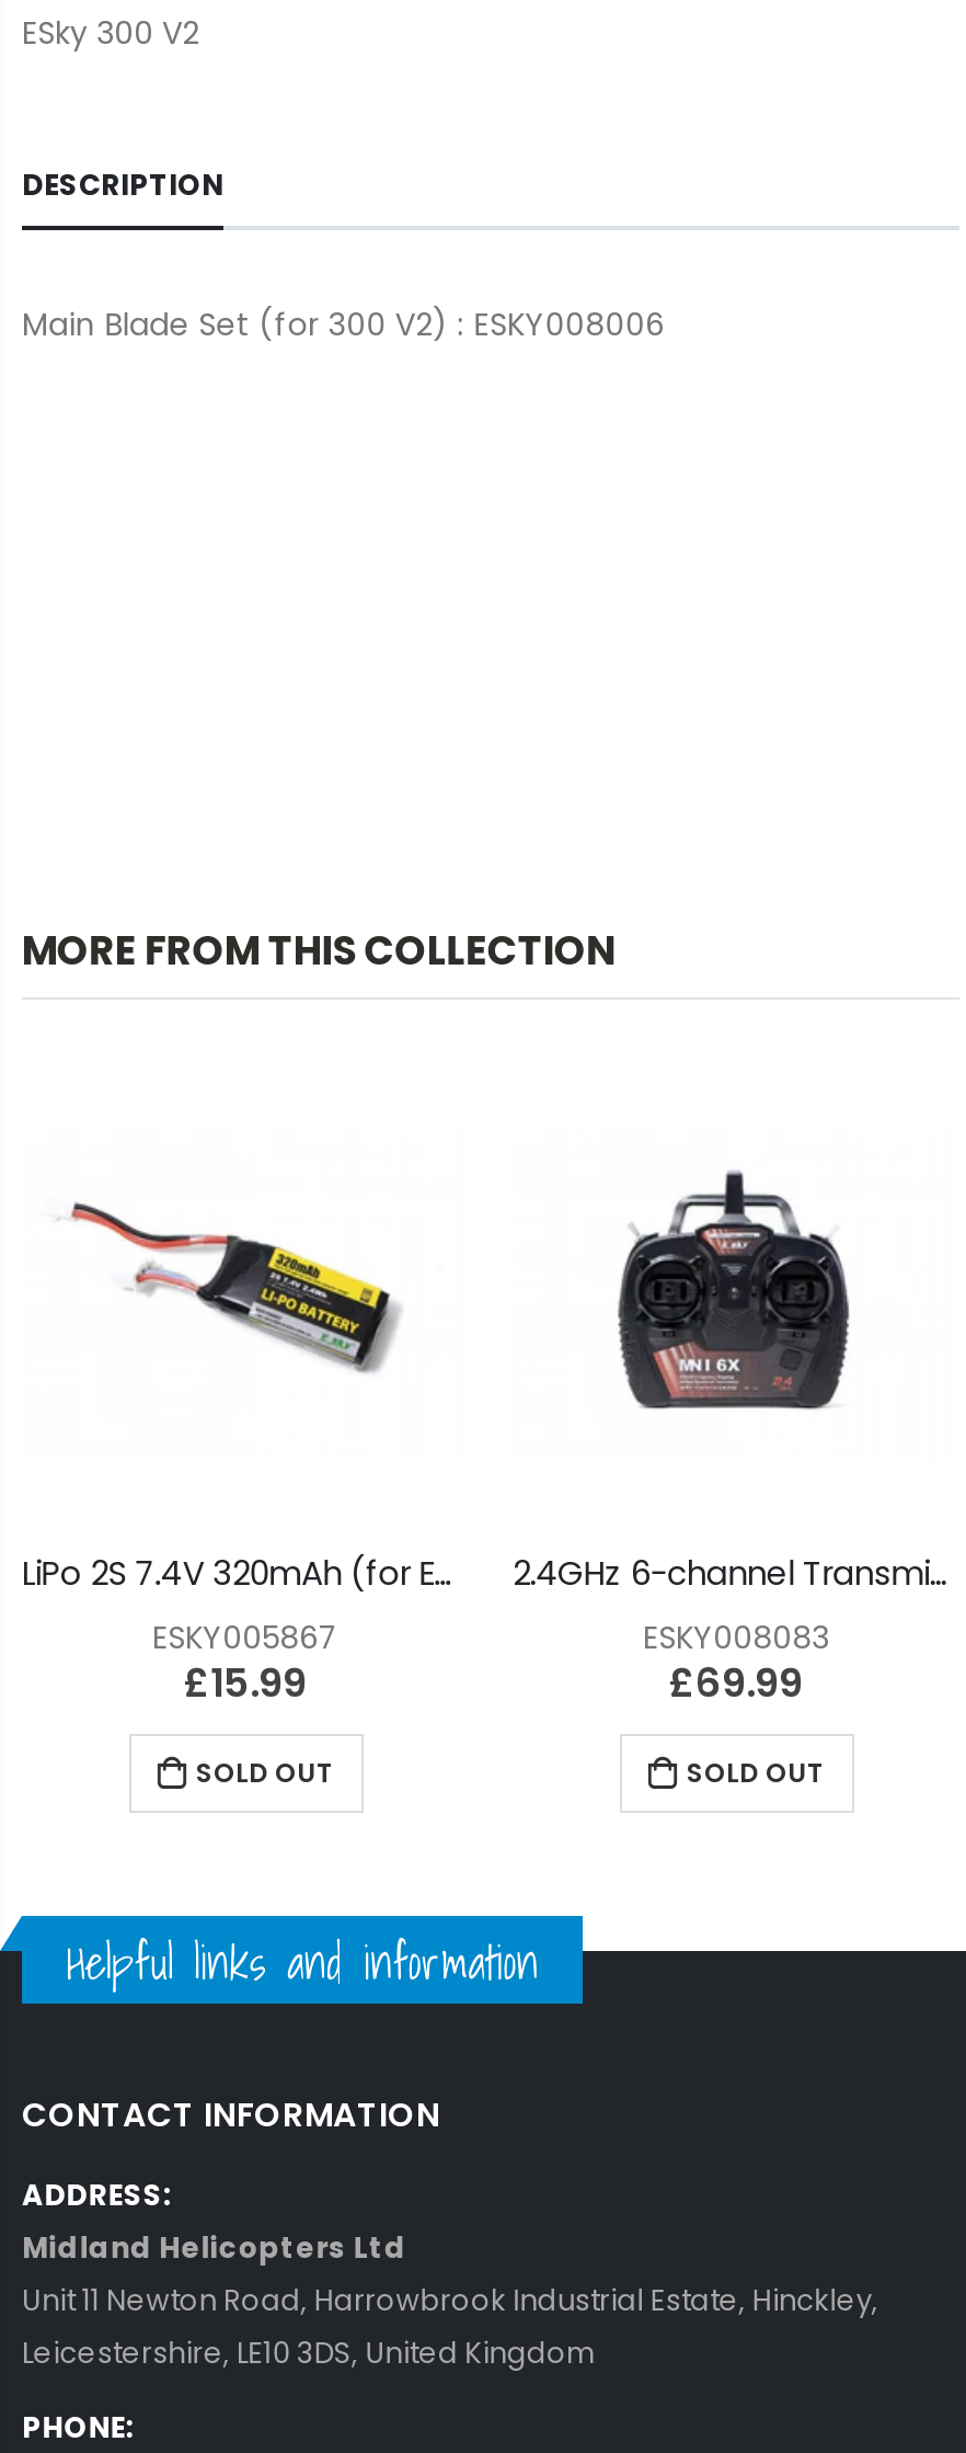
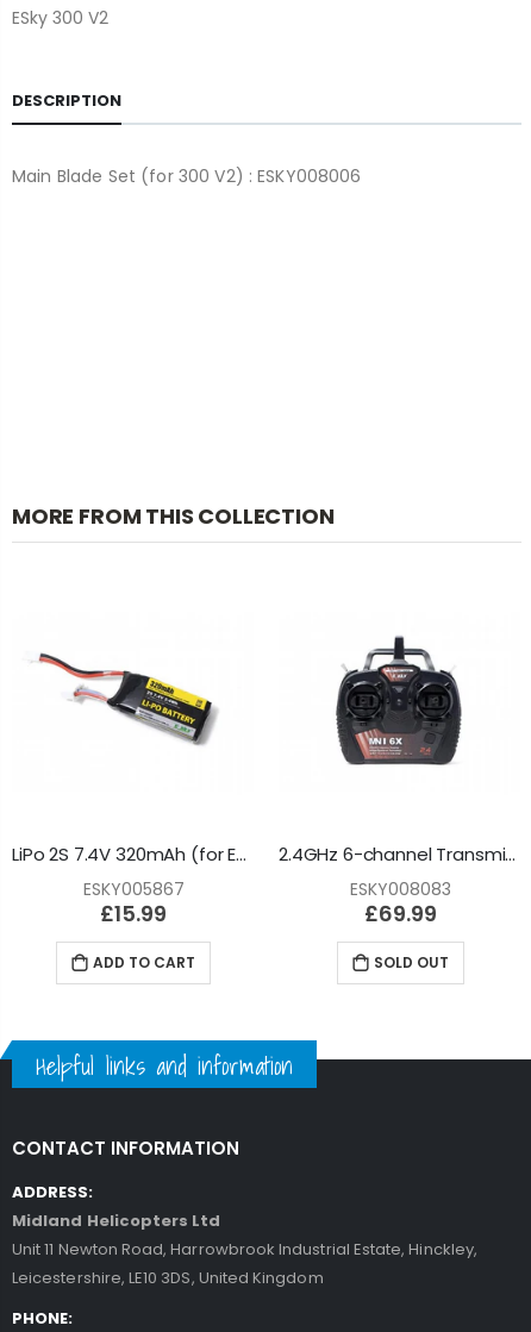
[196,1753,334,1790] SOLD OUT -> [93,952,195,972] ADD TO CART

